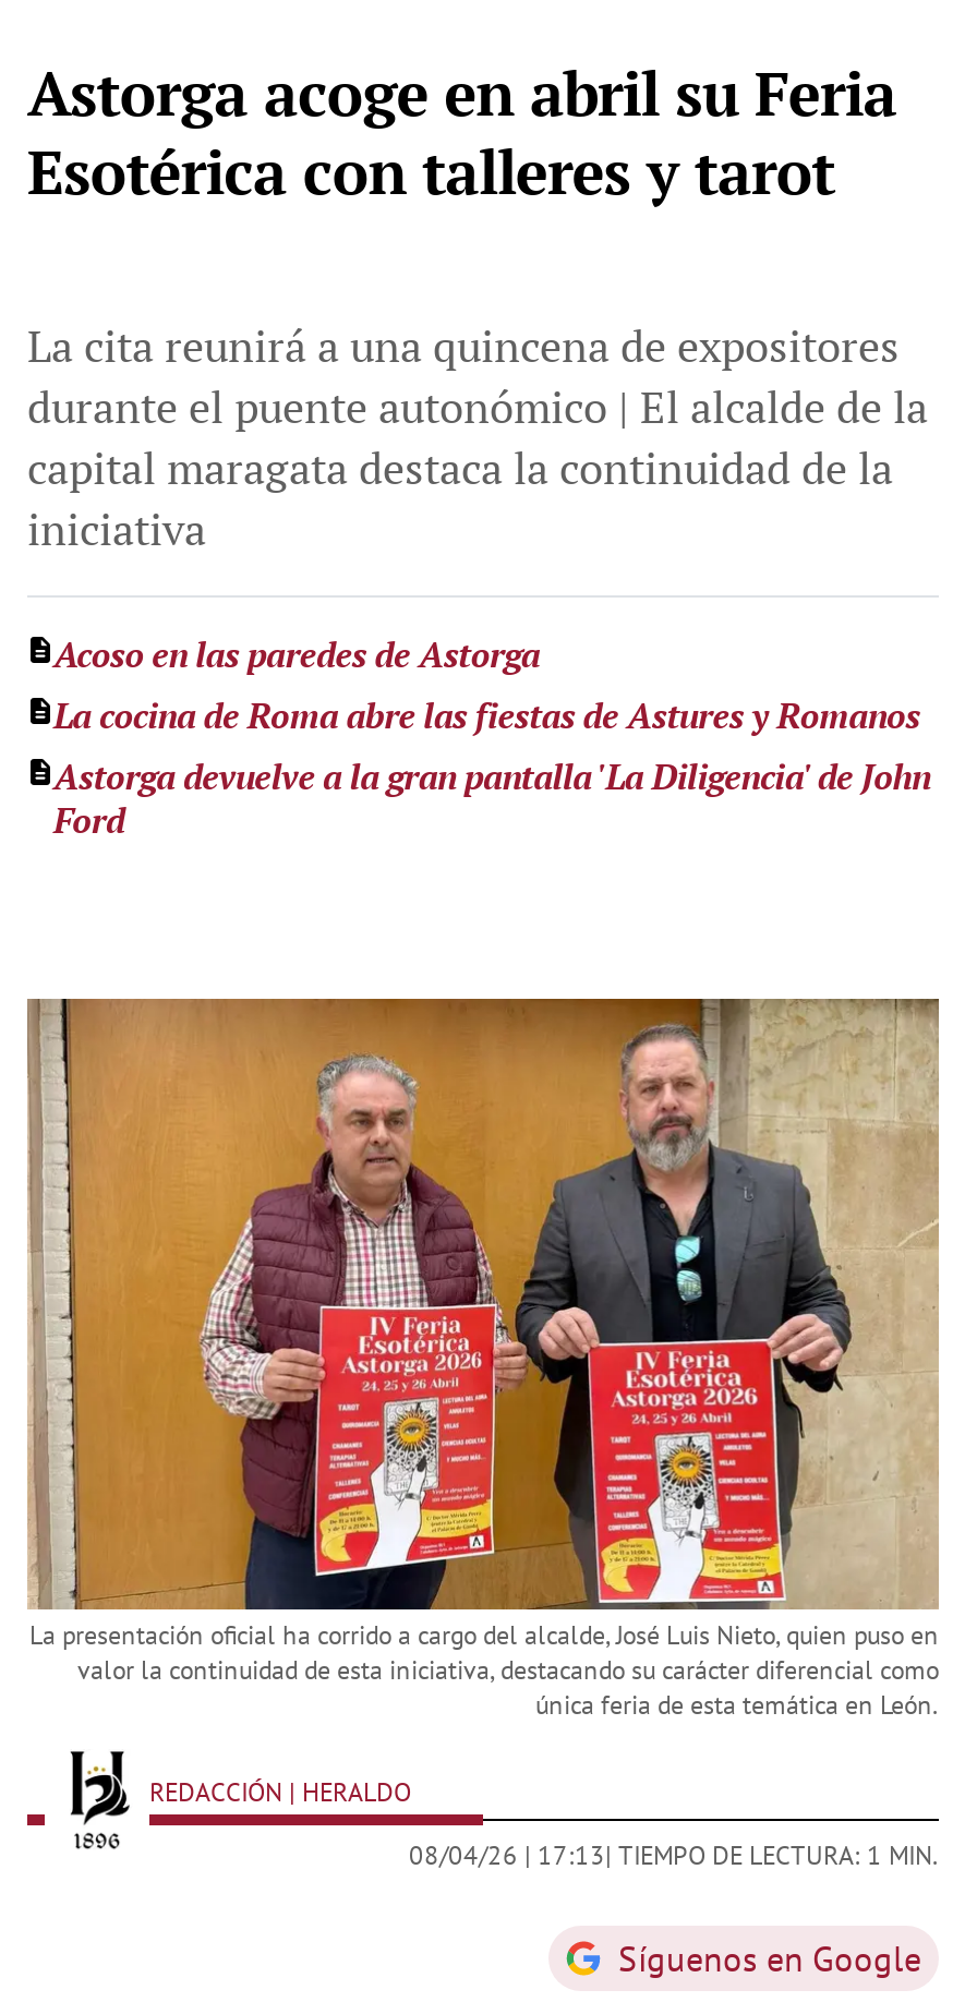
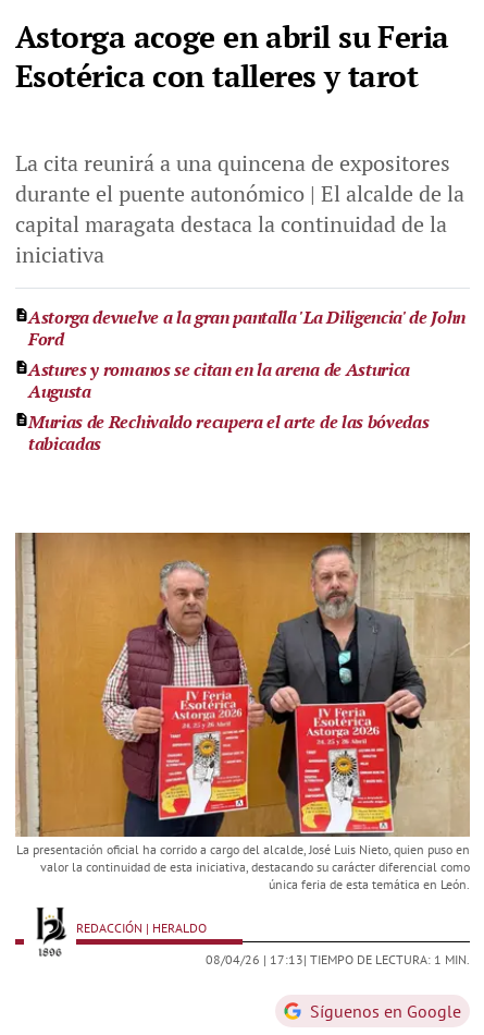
[53,630,920,739] Acoso en las paredes de Astorga | La cocina de Roma abre las fiestas de Astures y Romanos -> none
moved [53,752,930,844] -> [28,305,466,351]: Astorga devuelve a la gran pantalla 'La Diligencia' de John | Ford
none -> [28,357,429,455] Astures y romanos se citan en la arena de Asturica | Augusta | Murias de Rechivaldo recupera el arte de las bóvedas | tabicadas

